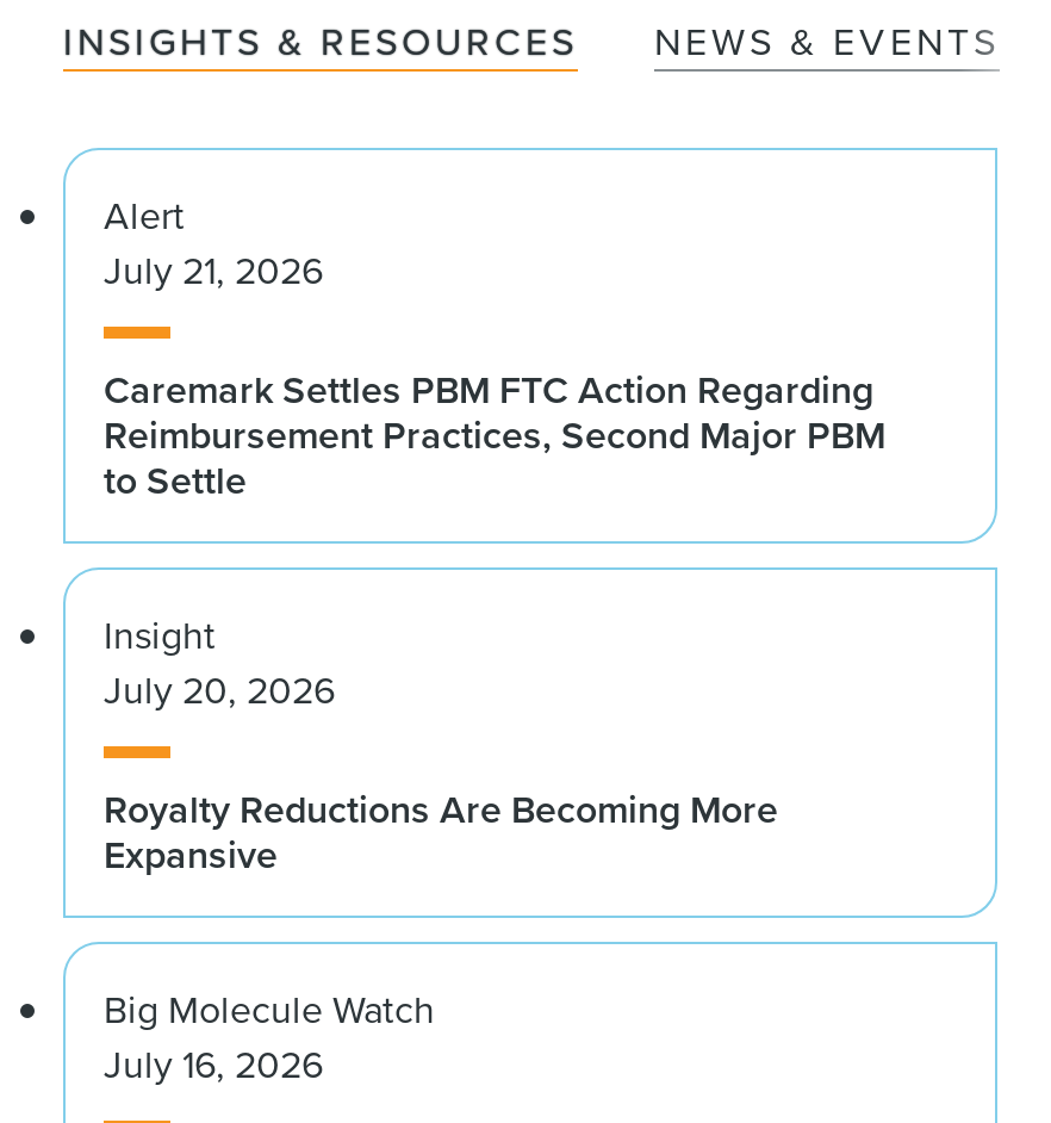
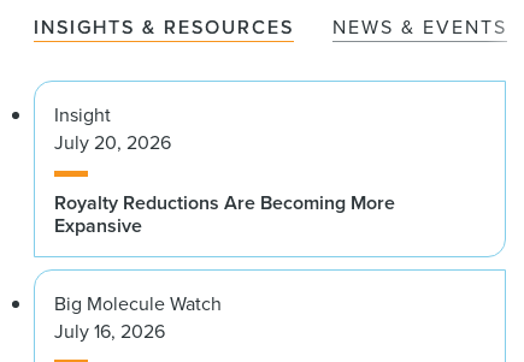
[104,188,885,507] Alert | July 21, 2026 | Caremark Settles PBM FTC Action Regarding | Reimbursement Practices, Second Major PBM | to Settle -> none

